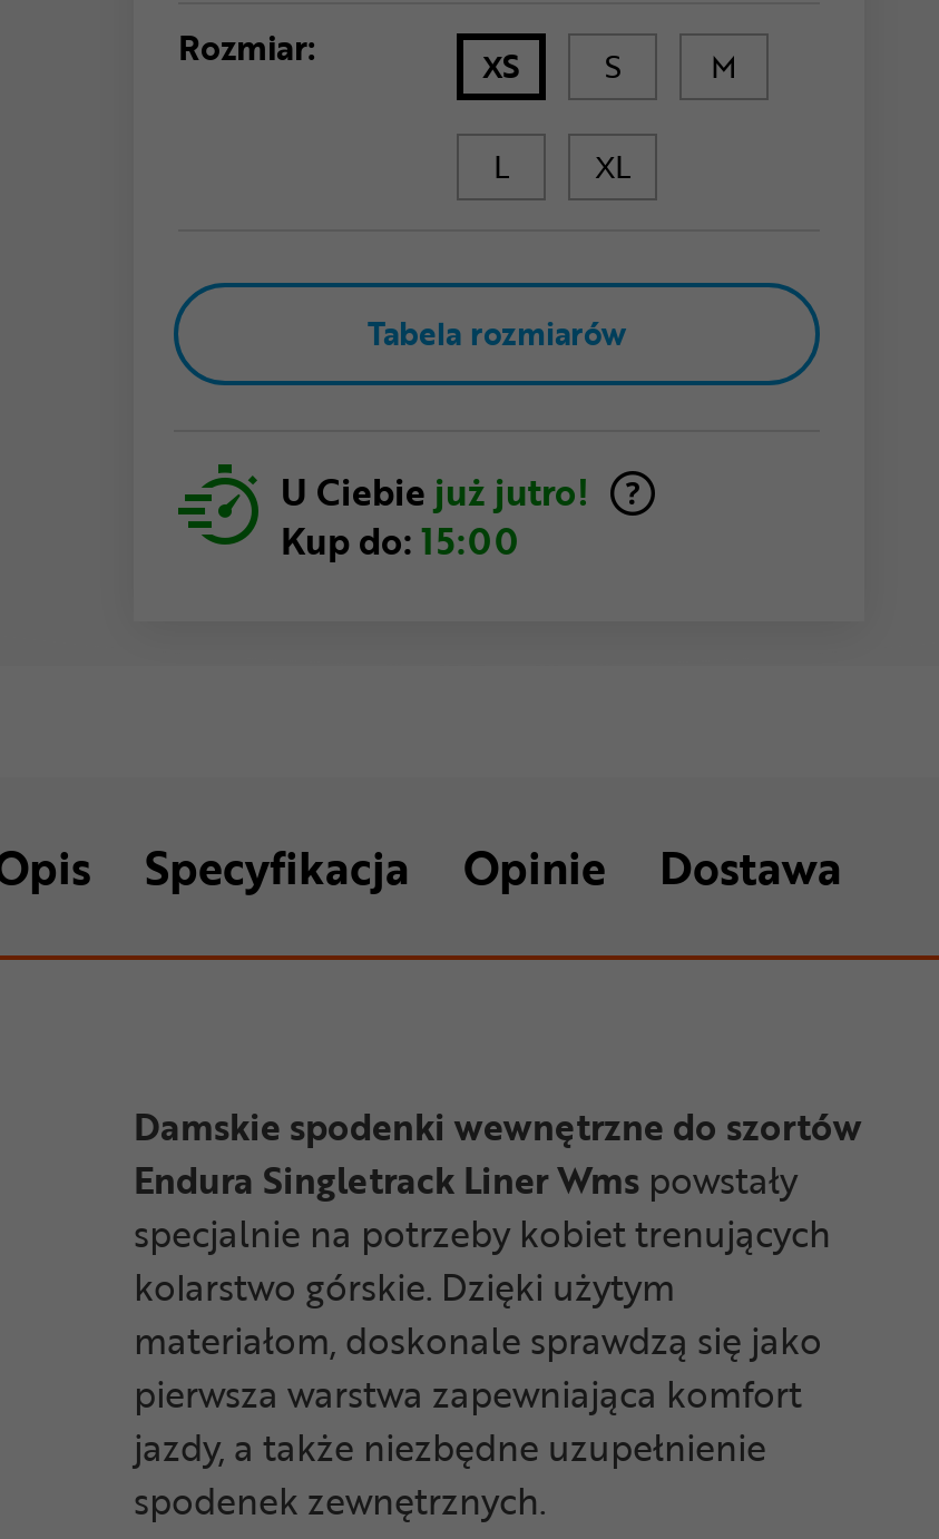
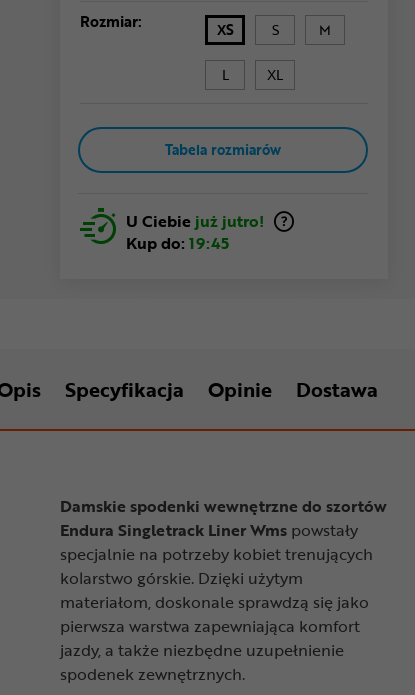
[281,514,519,568] Kup do: 15:00 -> [126,231,229,255] Kup do: 19:45

